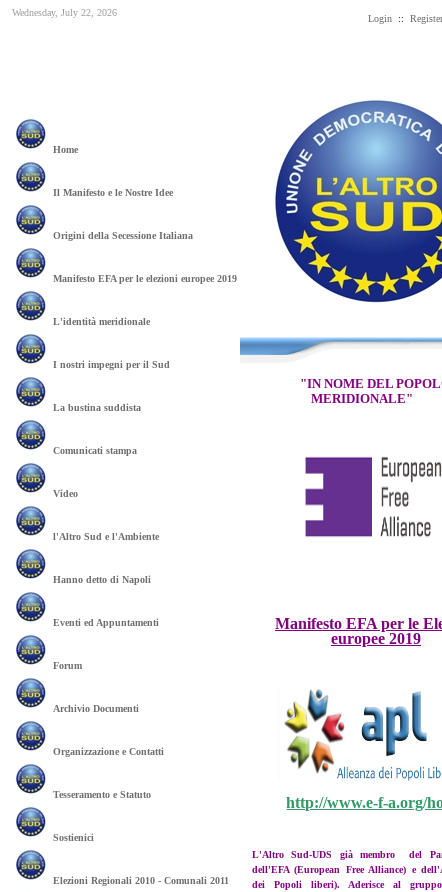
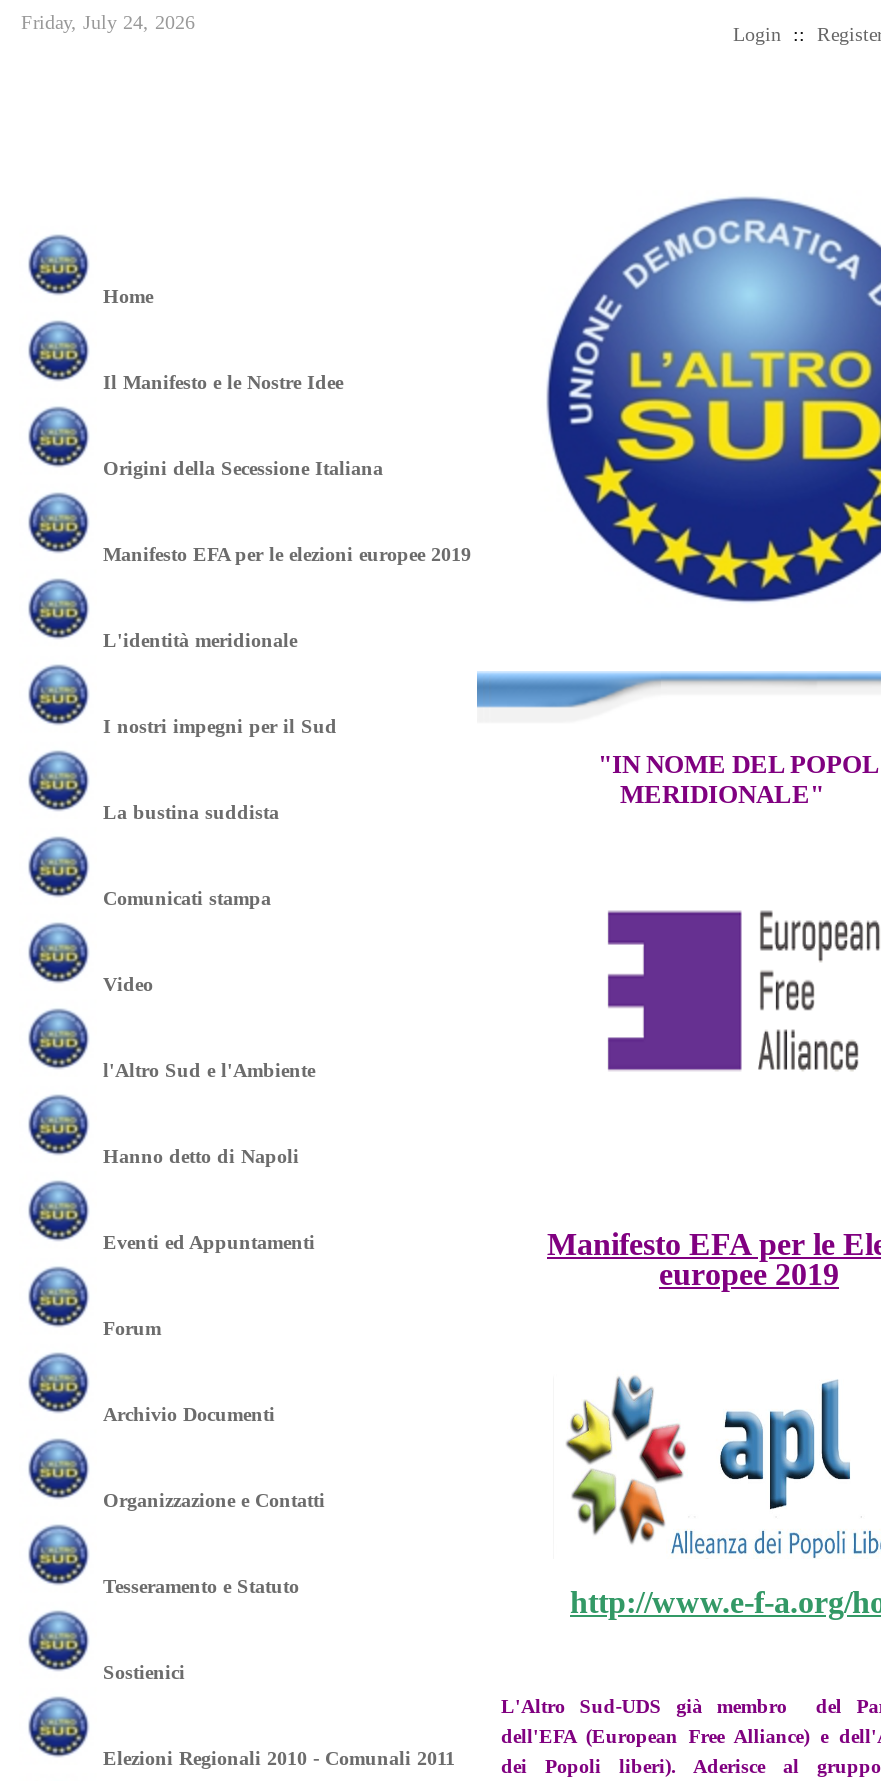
[12,7,117,18] Wednesday, July 22, 2026 -> [21,11,195,33] Friday, July 24, 2026

